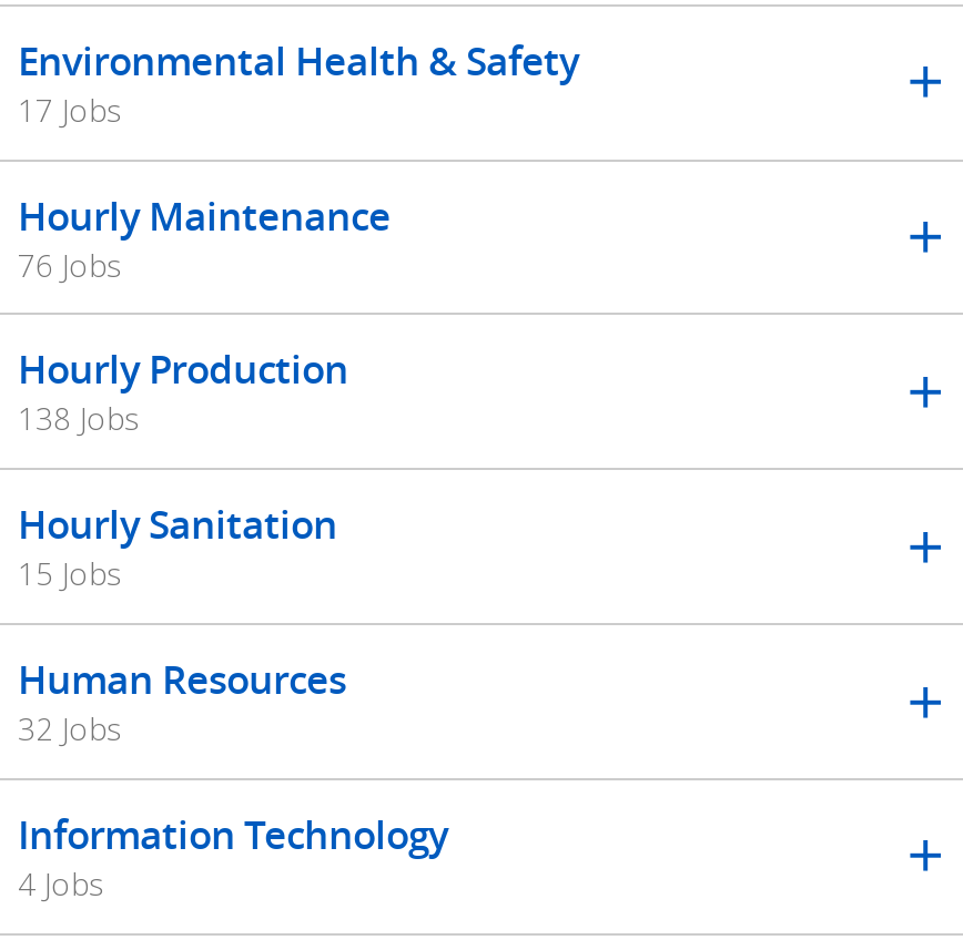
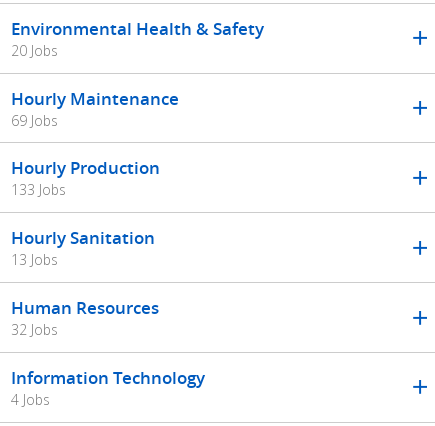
[18,88,122,130] 17 Jobs -> [11,41,58,60] 20 Jobs
[18,243,122,285] 76 Jobs -> [11,110,58,129] 69 Jobs
[18,398,140,440] 138 Jobs -> [11,180,66,199] 133 Jobs
[18,553,122,595] 15 Jobs -> [11,250,58,269] 13 Jobs

